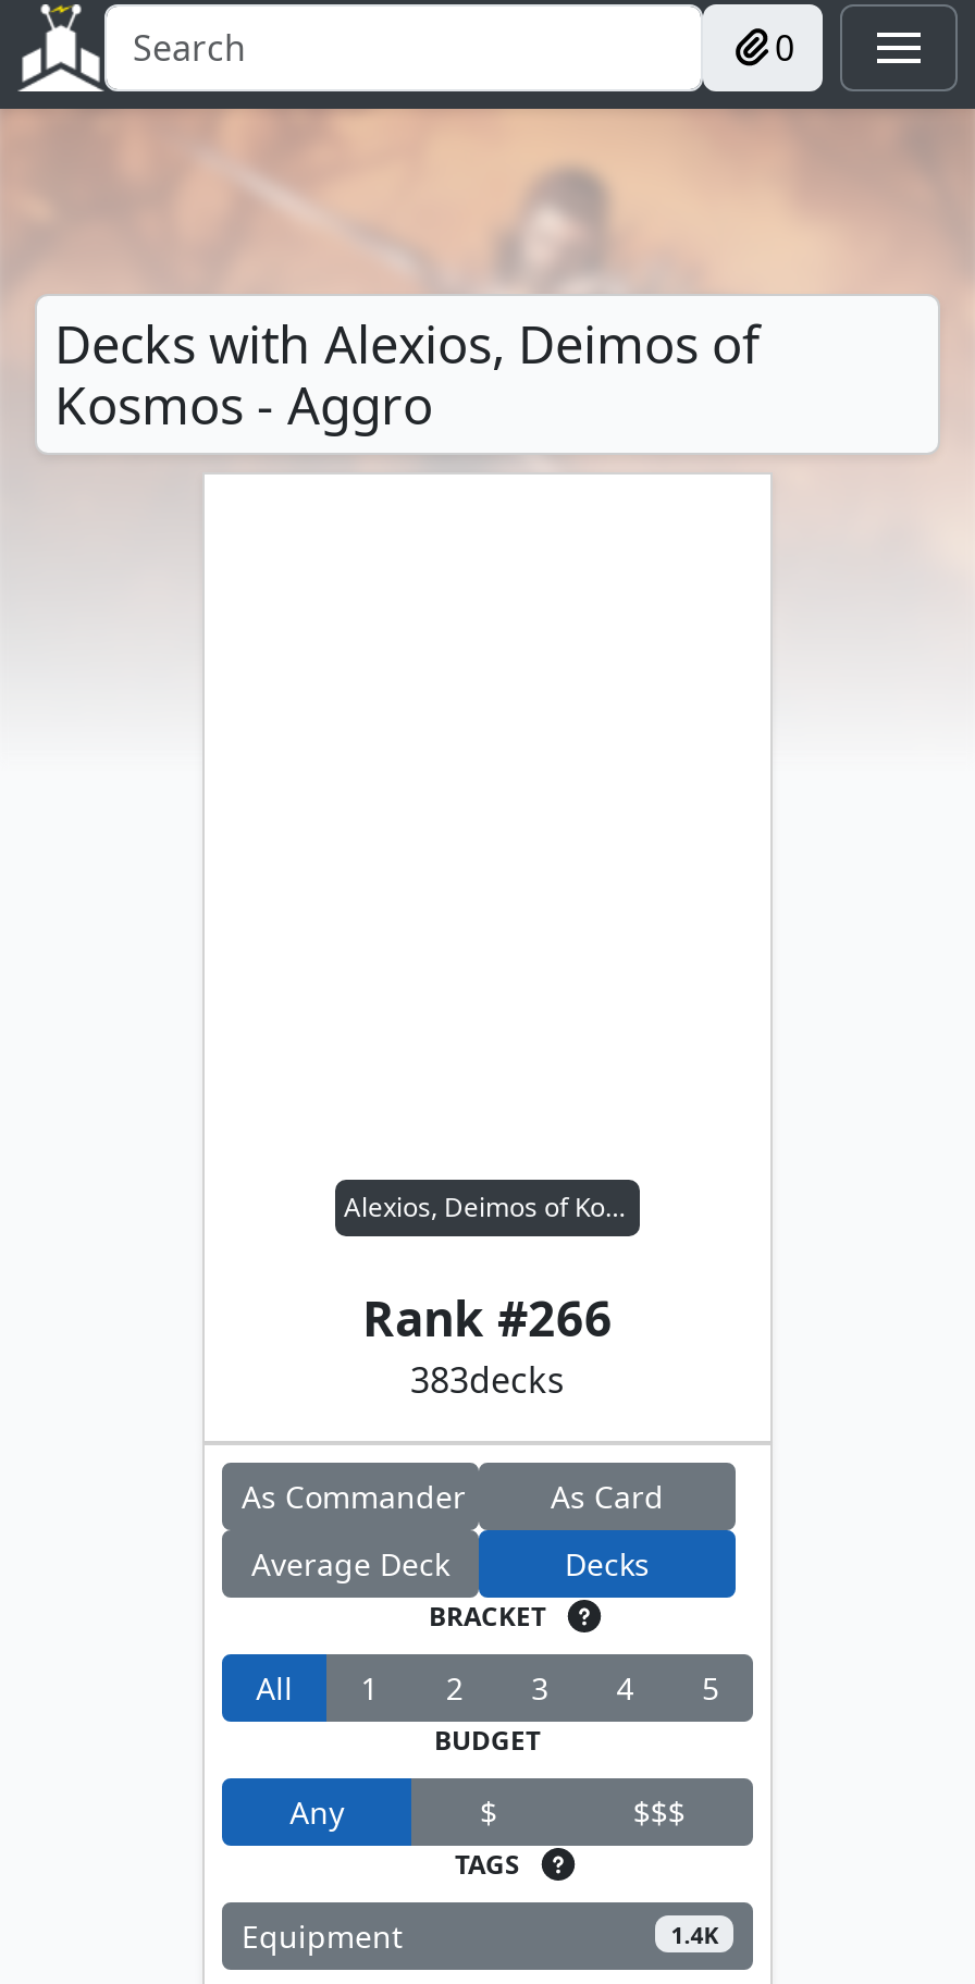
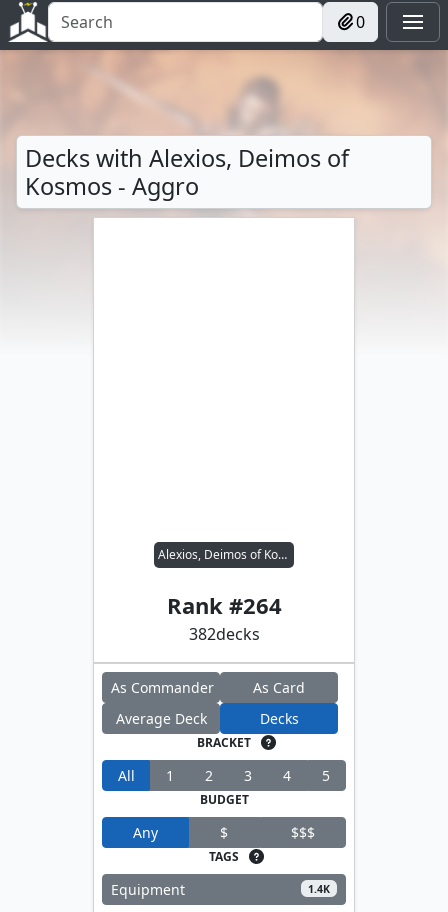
[362,1285,613,1350] Rank #266 -> [166,590,281,620] Rank #264
[410,1356,565,1404] 383decks -> [188,623,259,645] 382decks

